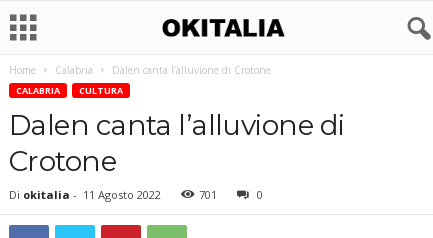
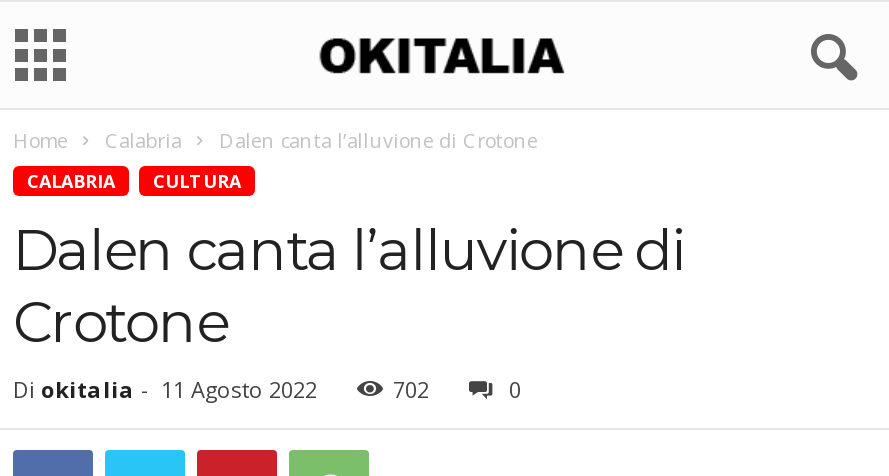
[199,187,217,202] 701 -> [393,374,429,404] 702

